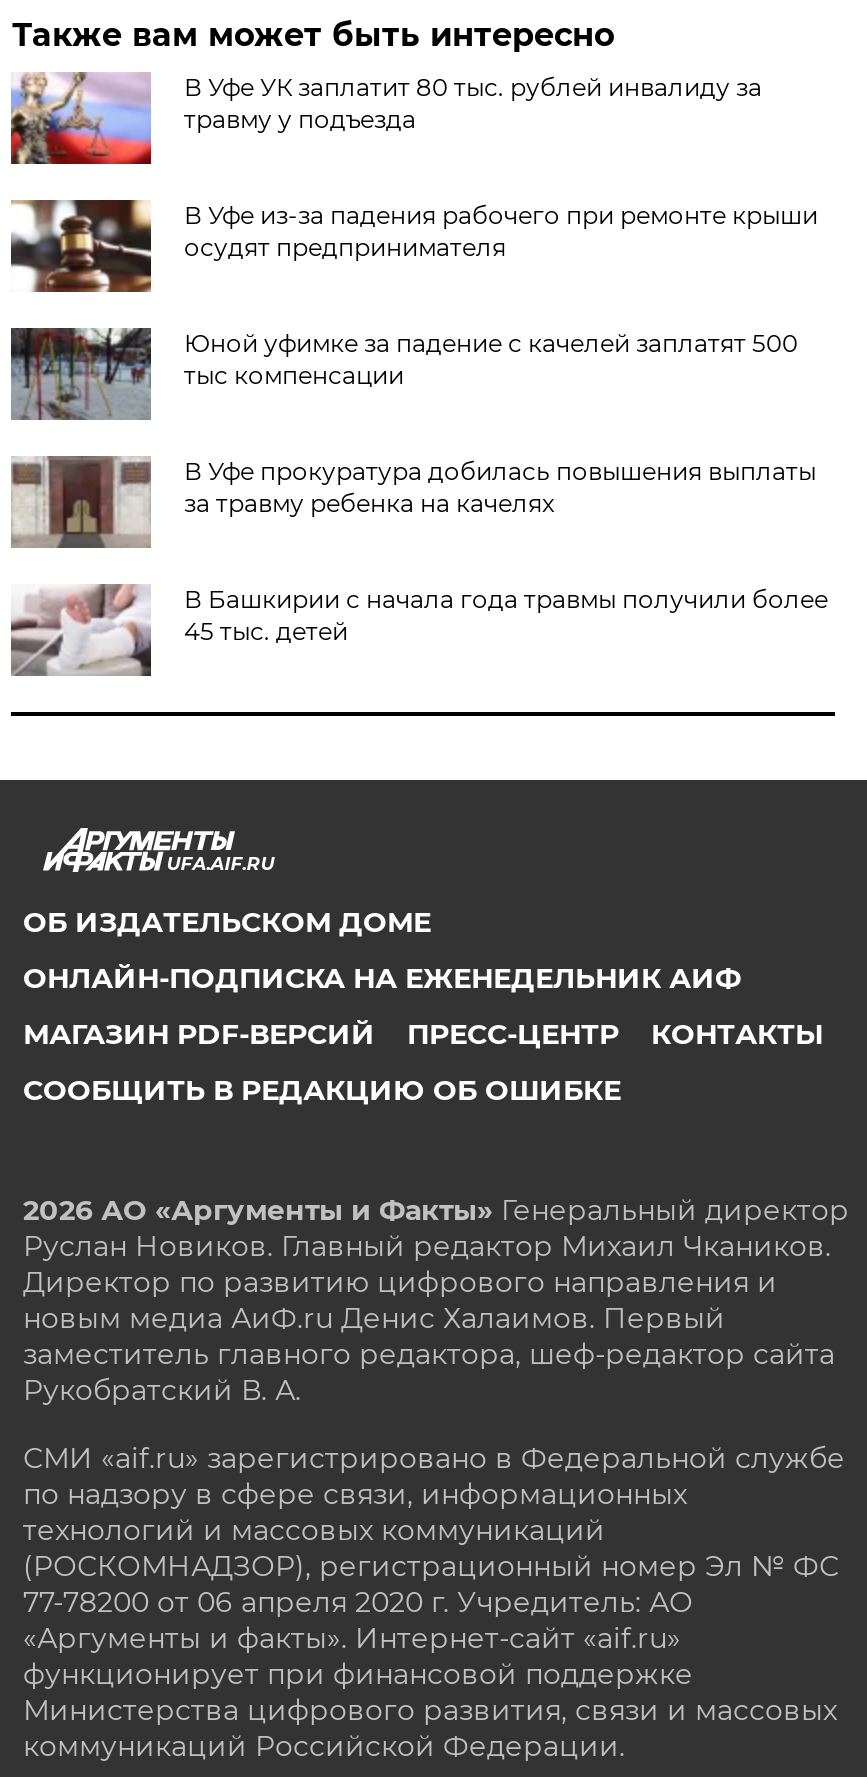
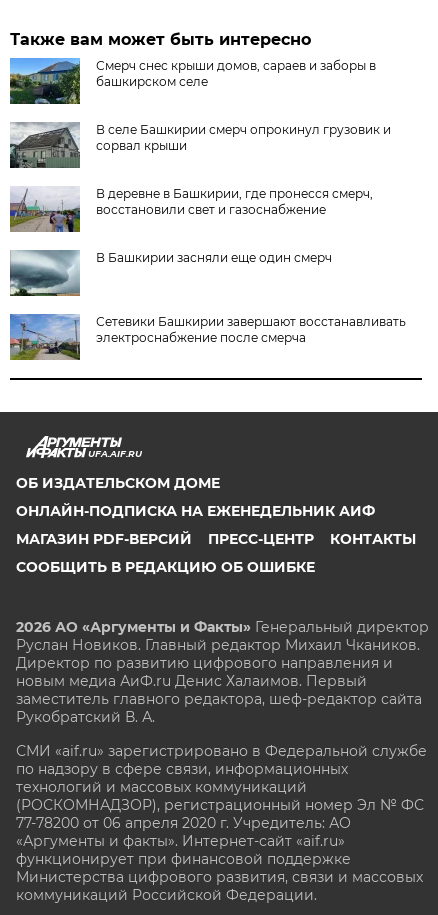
[9,70,762,166] [image] | В Уфе УК заплатит 80 тыс. рублей инвалиду за | травму у подъезда -> [9,57,376,105] [image] | Смерч снес крыши домов, сараев и заборы в | башкирском селе
[11,198,818,294] [image] | В Уфе из-за падения рабочего при ремонте крыши | осудят предпринимателя -> [9,122,391,169] [image] | В селе Башкирии смерч опрокинул грузовик и | сорвал крыши
[9,326,798,422] [image] | Юной уфимке за падение с качелей заплатят 500 | тыс компенсации -> [9,186,373,233] [image] | В деревне в Башкирии, где пронесся смерч, | восстановили свет и газоснабжение
[11,456,816,550] [image] | В Уфе прокуратура добилась повышения выплаты | за травму ребенка на качелях -> [9,250,332,296] [image] | В Башкирии засняли еще один смерч
[9,582,828,678] [image] | В Башкирии с начала года травмы получили более | 45 тыс. детей -> [9,313,406,360] [image] | Сетевики Башкирии завершают восстанавливать | электроснабжение после смерча

